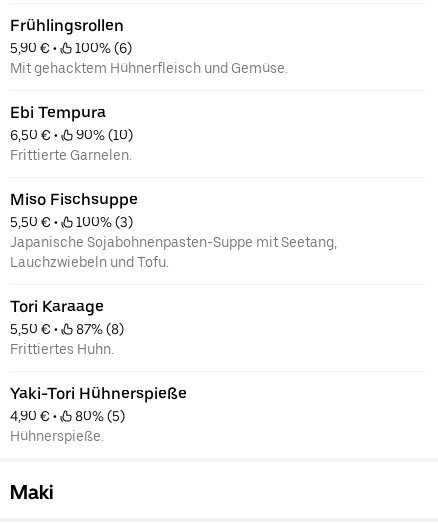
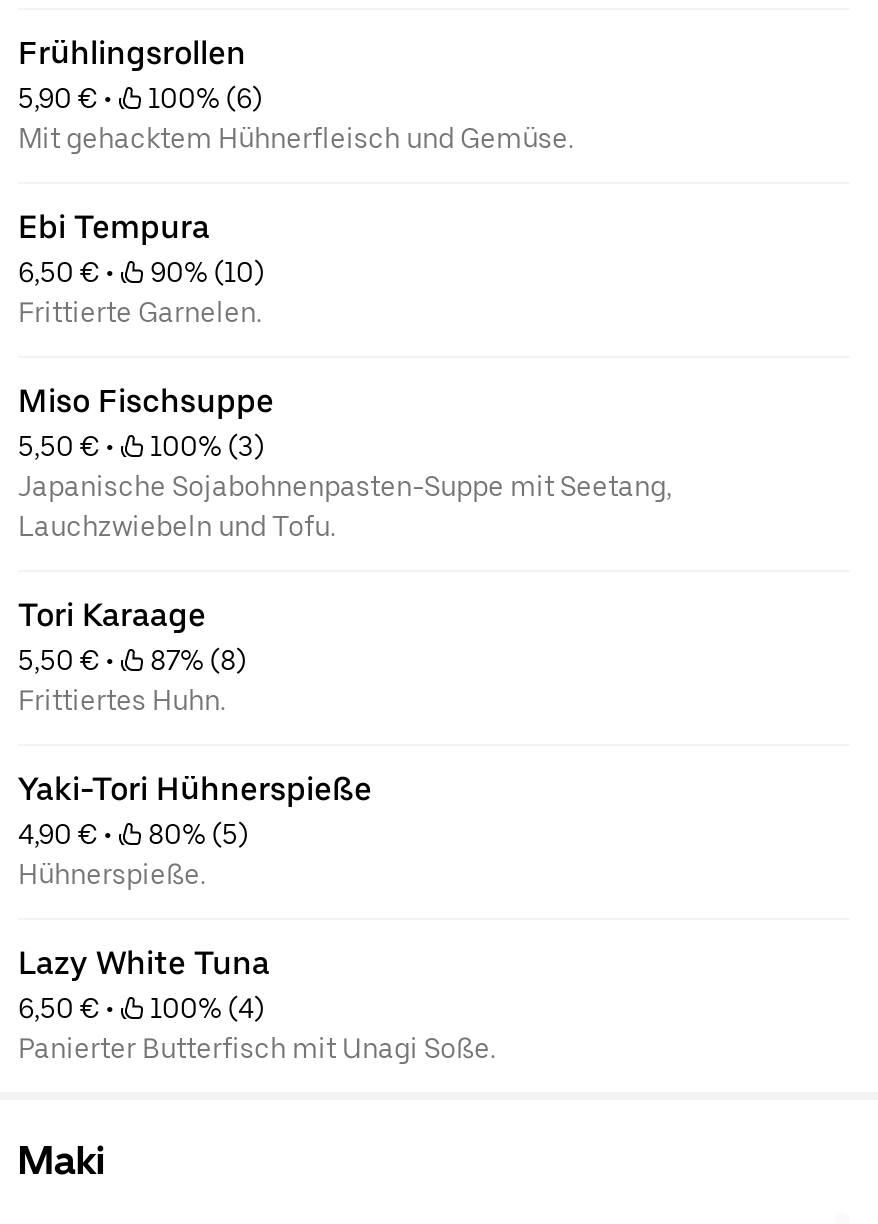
none -> [18,944,496,1064] Lazy White Tuna | 6,50 € • | 100% (4) | Panierter Butterfisch mit Unagi Soße.

